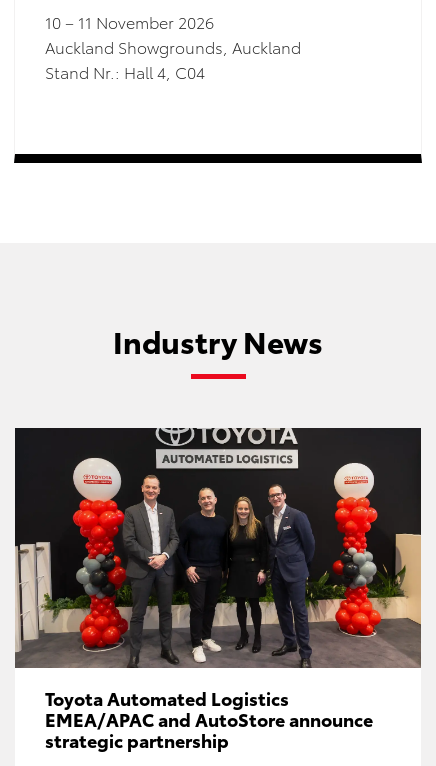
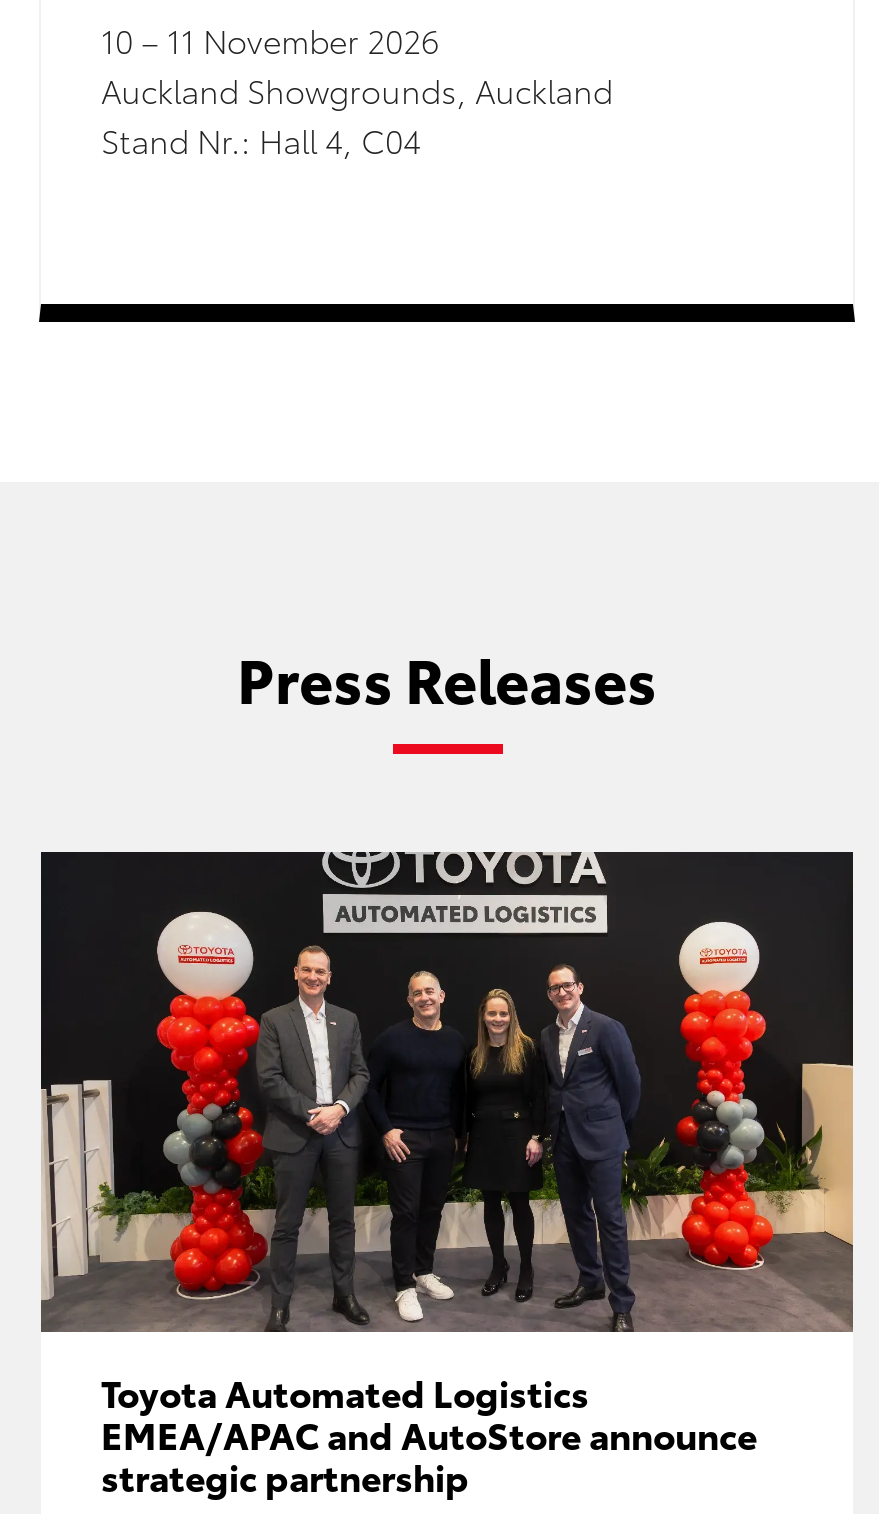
[113,319,323,362] Industry News -> [237,634,657,720] Press Releases

